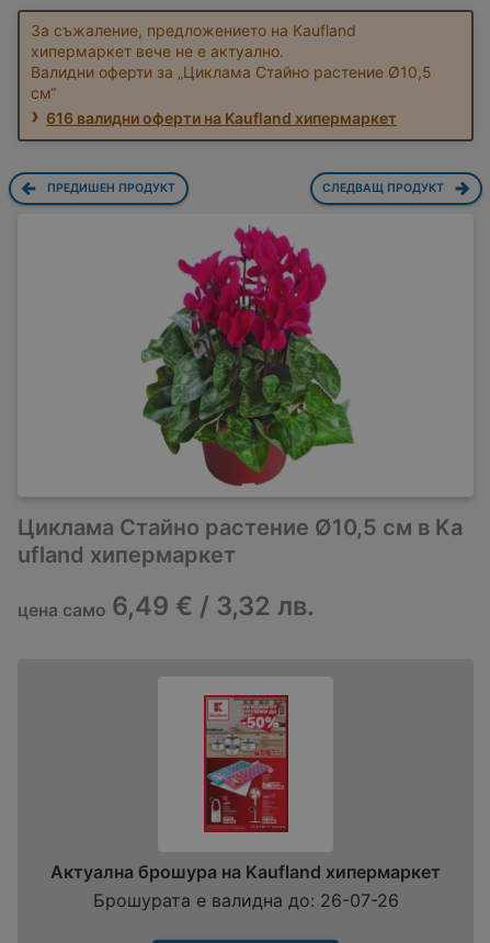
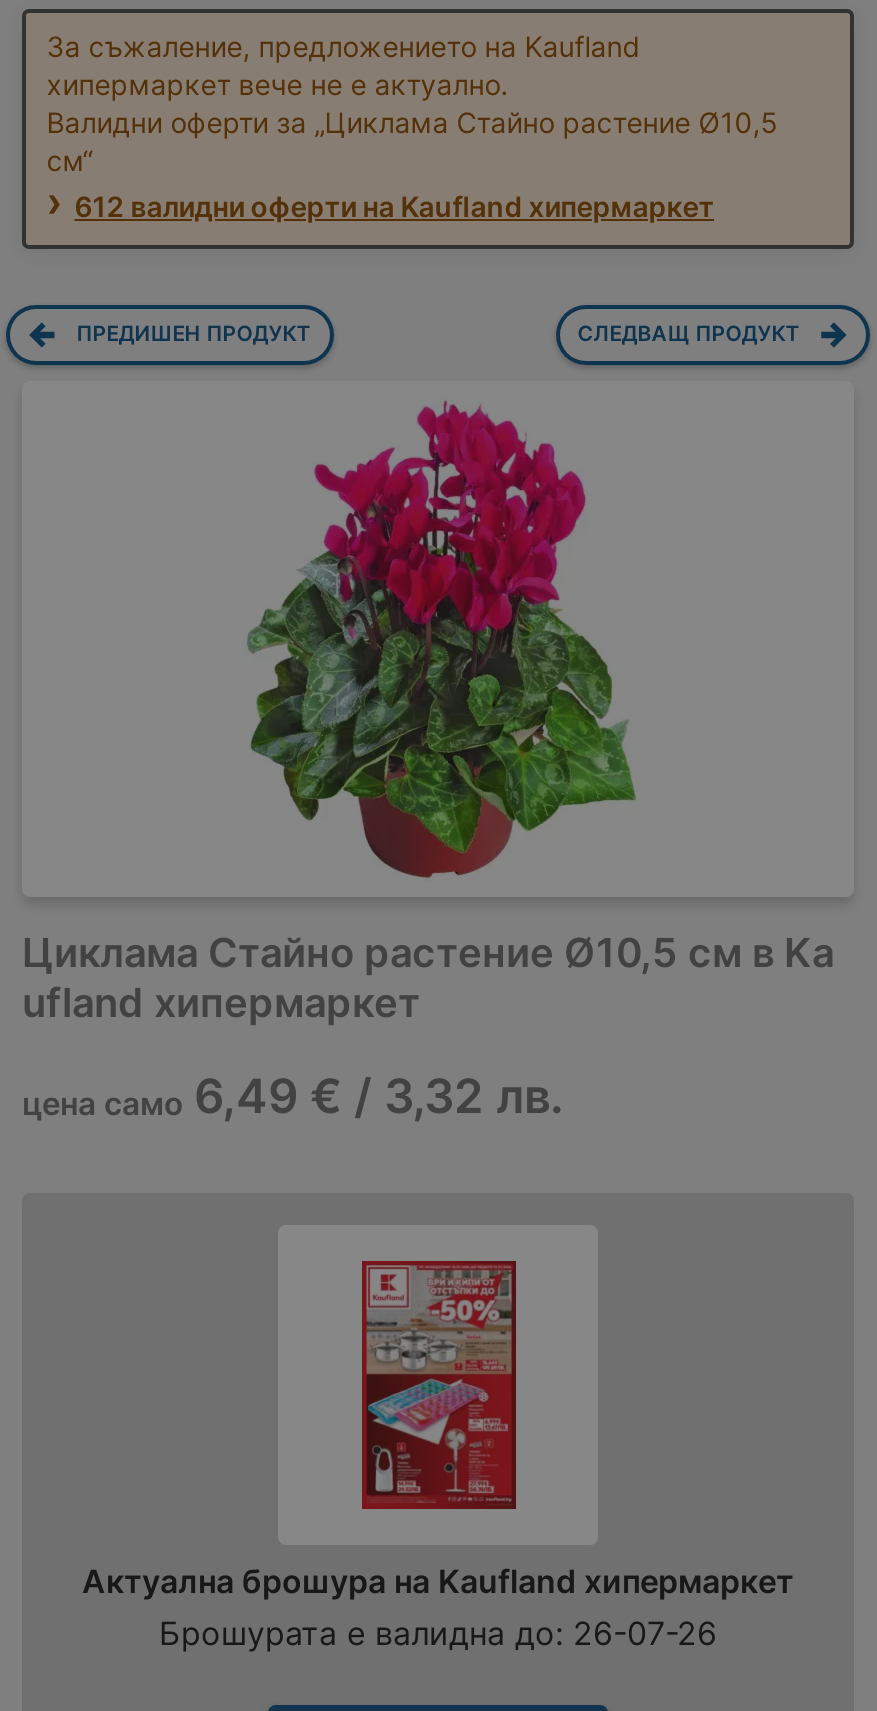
[46,108,397,127] 616 валидни оферти на Kaufland хипермаркет -> [74,188,714,222] 612 валидни оферти на Kaufland хипермаркет

